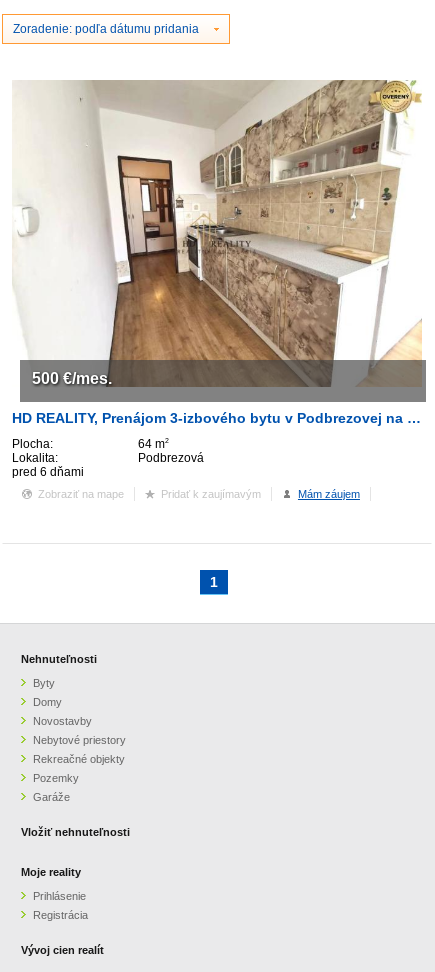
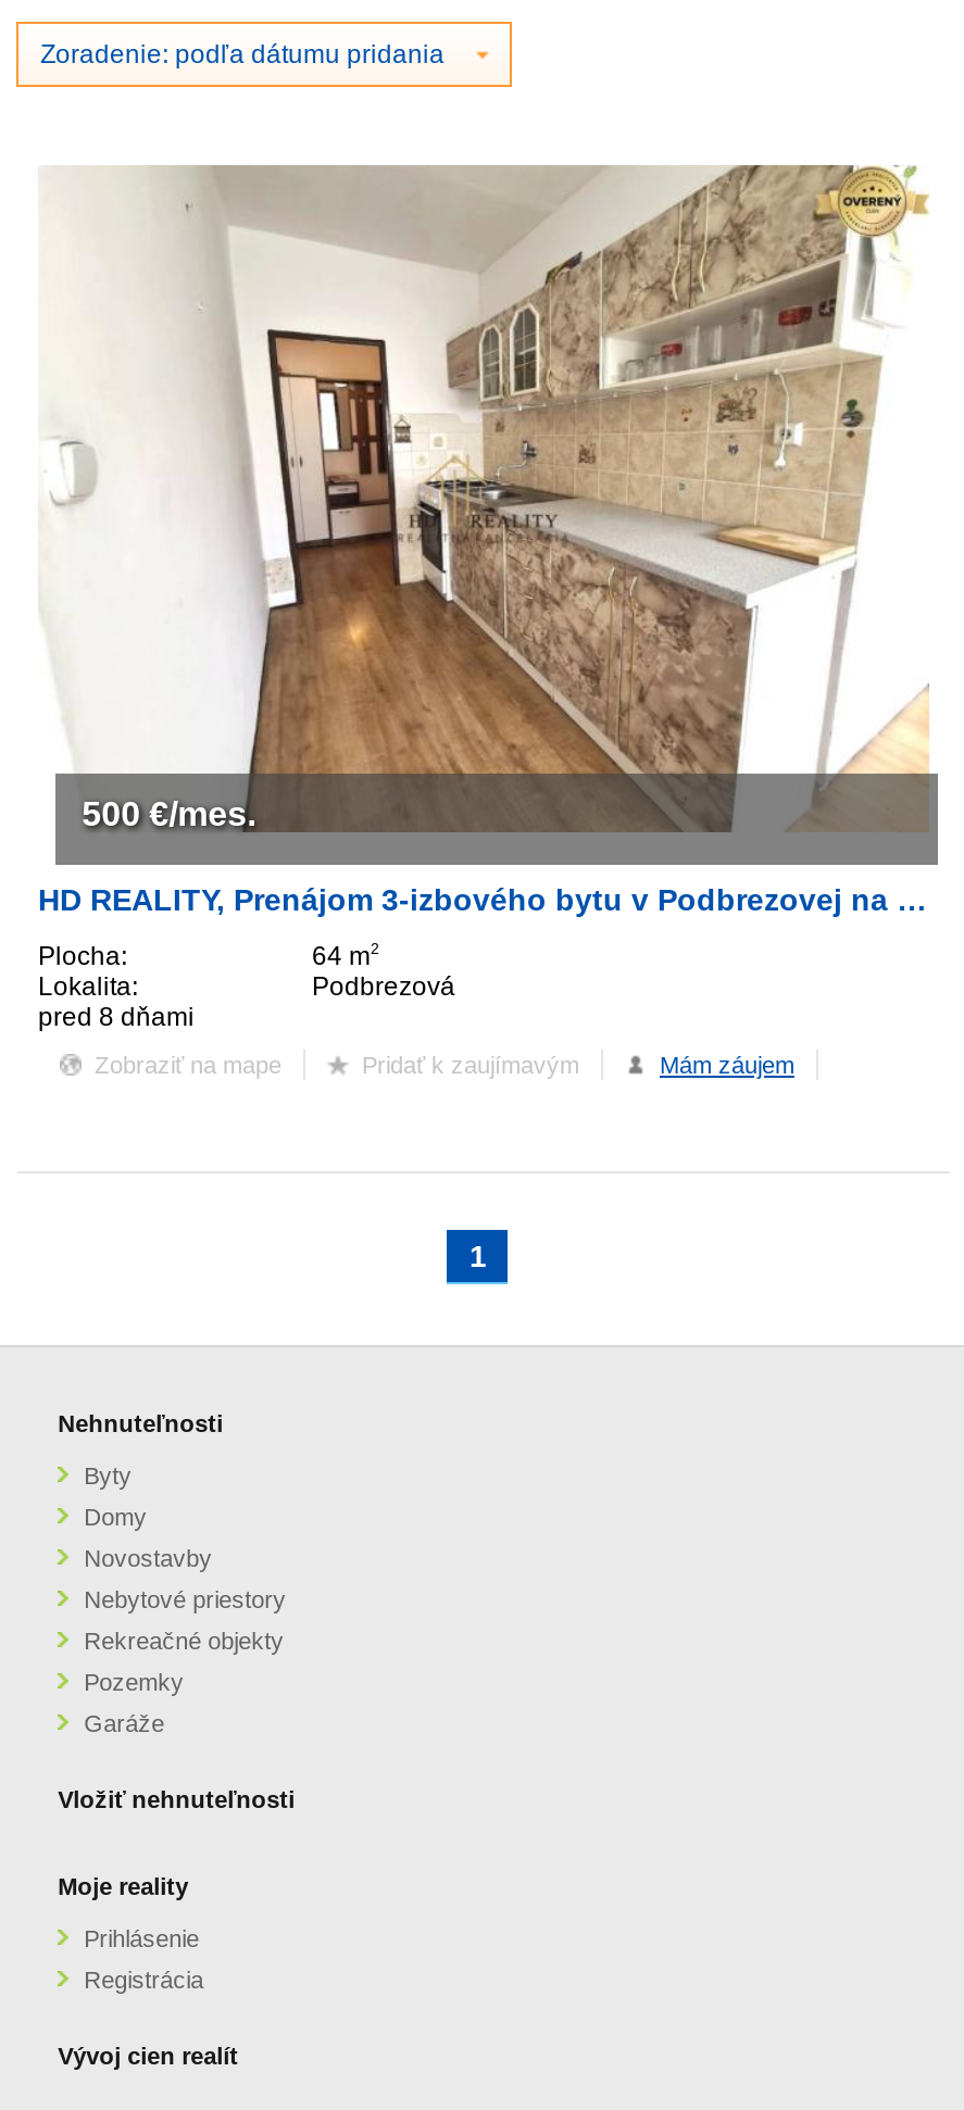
[12,465,84,479] pred 6 dňami -> [38,1003,195,1033] pred 8 dňami

